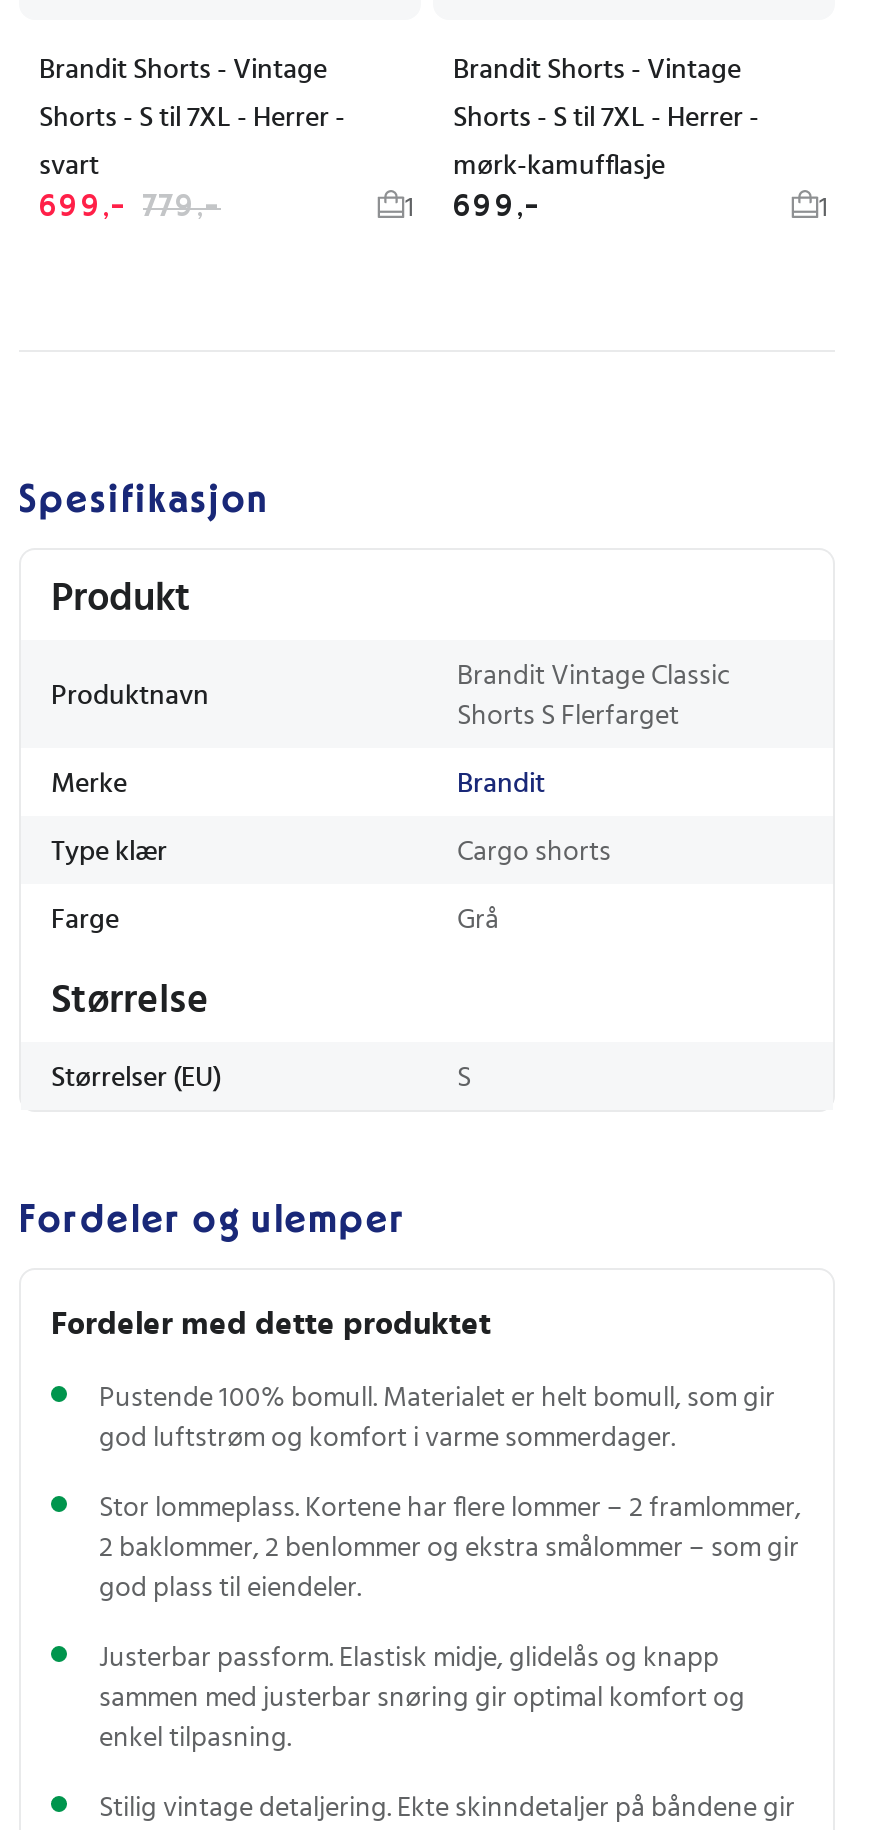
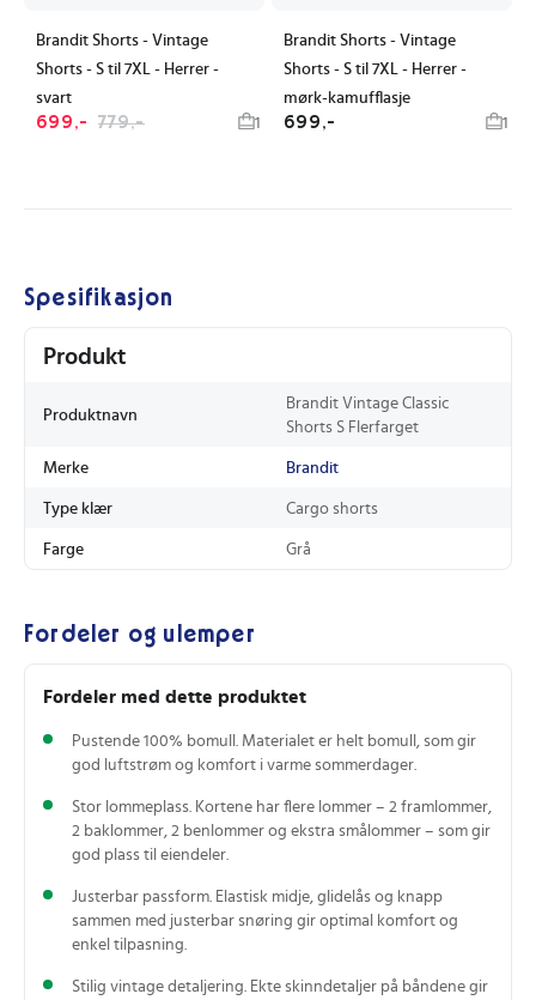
[51,979,471,1091] Størrelse | Størrelser (EU) | S -> none

